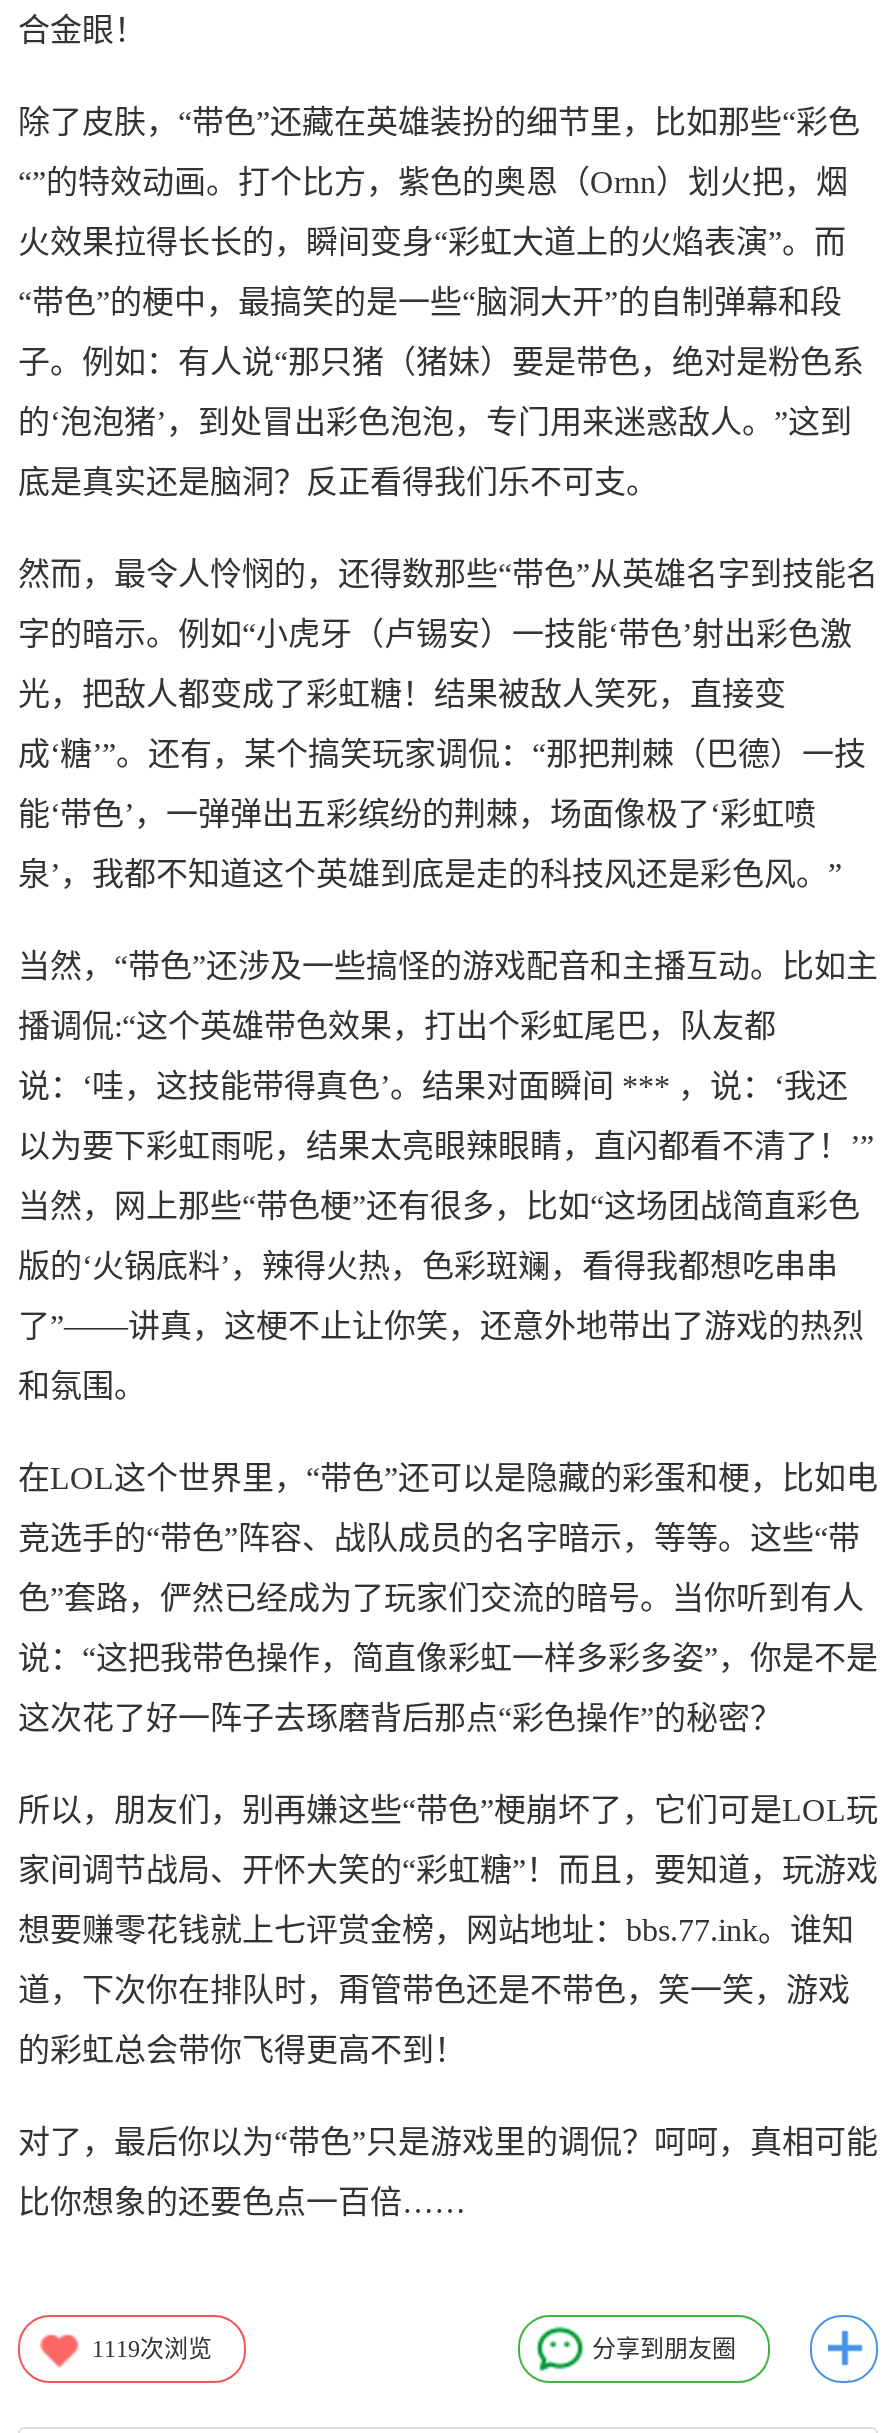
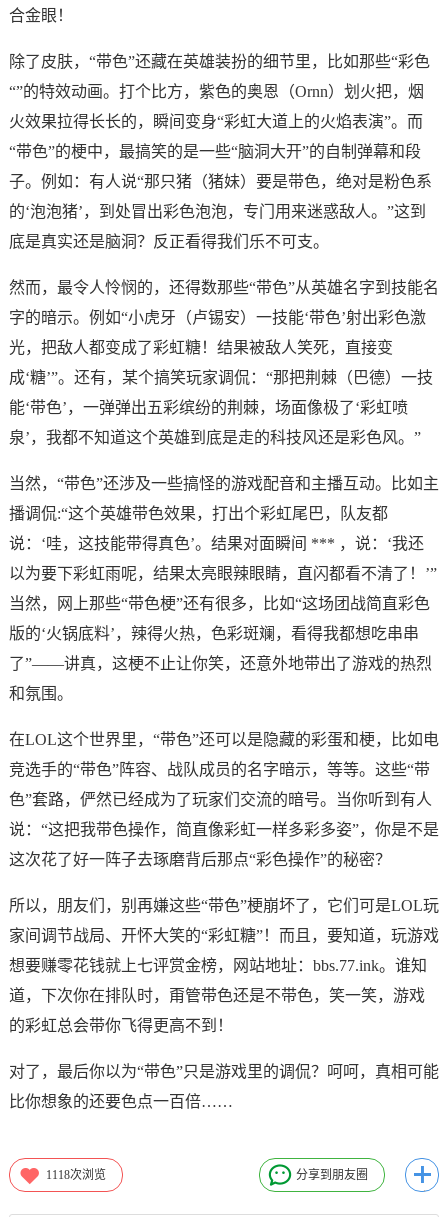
[92,2334,212,2362] 1119次浏览 -> [46,1168,106,1182] 1118次浏览

